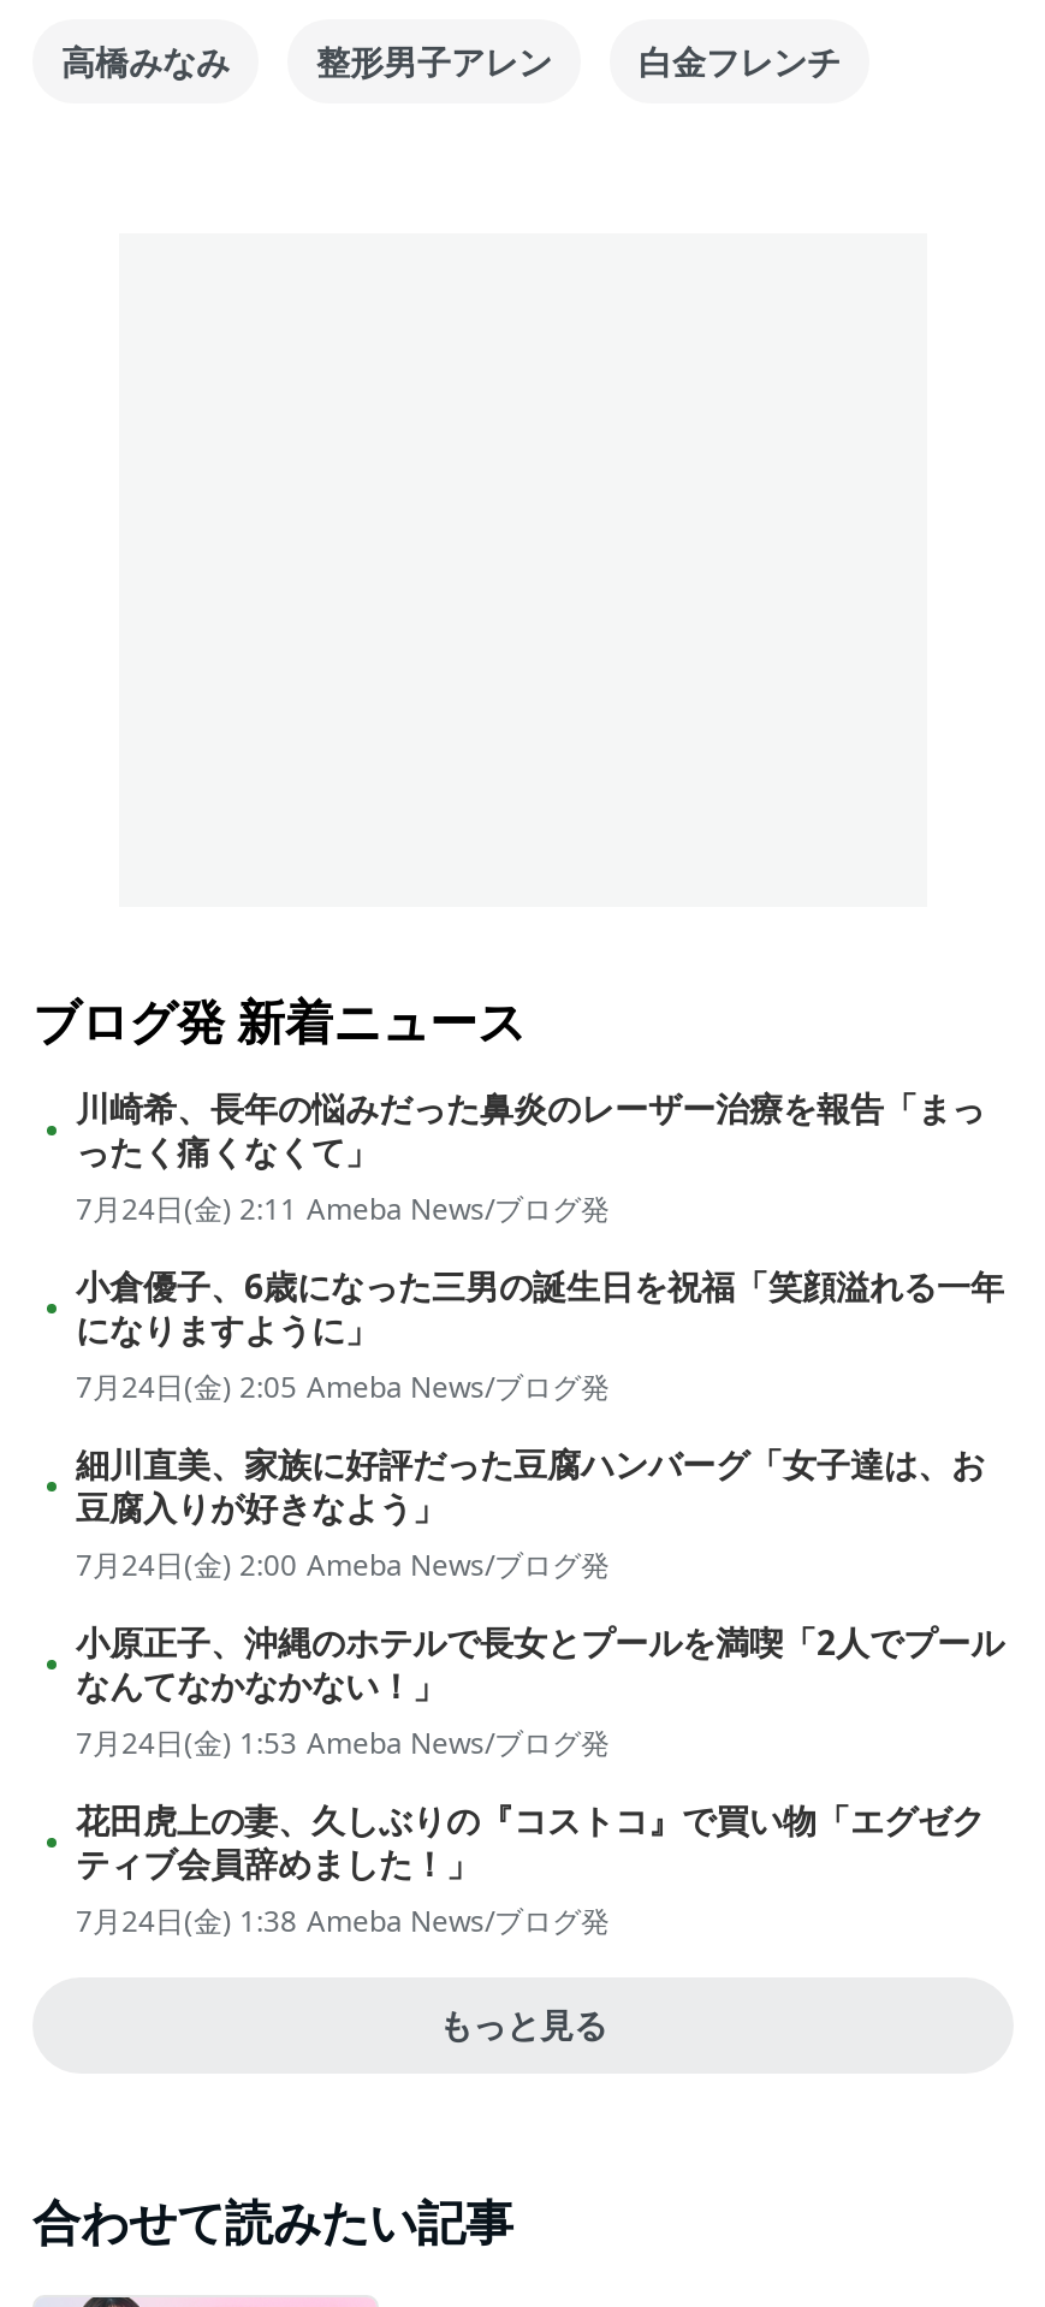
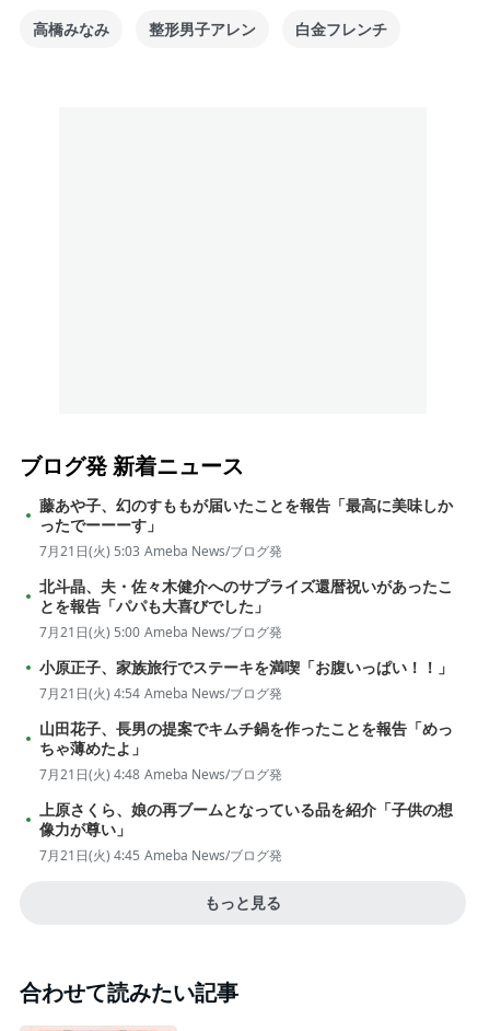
[76,1085,985,1230] 川崎希、長年の悩みだった鼻炎のレーザー治療を報告「まっ | ったく痛くなくて」 | 7月24日(金) 2:11 Ameba News/ブログ発 -> [39,495,453,560] 藤あや子、幻のすももが届いたことを報告「最高に美味しか | ったでーーーす」 | 7月21日(火) 5:03 Ameba News/ブログ発
[76,1263,1004,1408] 小倉優子、6歳になった三男の誕生日を祝福「笑顔溢れる一年 | になりますように」 | 7月24日(金) 2:05 Ameba News/ブログ発 -> [39,576,453,641] 北斗晶、夫・佐々木健介へのサプライズ還暦祝いがあったこ | とを報告「パパも大喜びでした」 | 7月21日(火) 5:00 Ameba News/ブログ発
[76,1441,985,1586] 細川直美、家族に好評だった豆腐ハンバーグ「女子達は、お | 豆腐入りが好きなよう」 | 7月24日(金) 2:00 Ameba News/ブログ発 -> [39,657,453,703] 小原正子、家族旅行でステーキを満喫「お腹いっぱい！！」 | 7月21日(火) 4:54 Ameba News/ブログ発
[76,1619,1004,1764] 小原正子、沖縄のホテルで長女とプールを満喫「2人でプール | なんてなかなかない！」 | 7月24日(金) 1:53 Ameba News/ブログ発 -> [39,718,453,784] 山田花子、長男の提案でキムチ鍋を作ったことを報告「めっ | ちゃ薄めたよ」 | 7月21日(火) 4:48 Ameba News/ブログ発
[76,1797,985,1942] 花田虎上の妻、久しぶりの『コストコ』で買い物「エグゼク | ティブ会員辞めました！」 | 7月24日(金) 1:38 Ameba News/ブログ発 -> [39,799,453,865] 上原さくら、娘の再ブームとなっている品を紹介「子供の想 | 像力が尊い」 | 7月21日(火) 4:45 Ameba News/ブログ発

